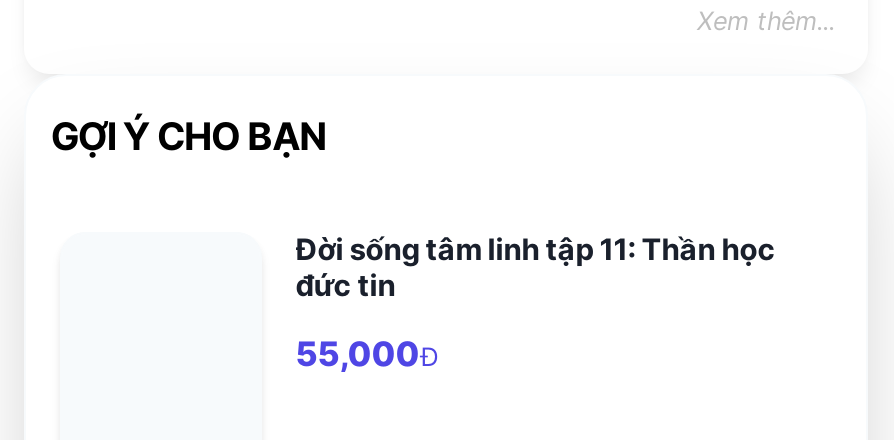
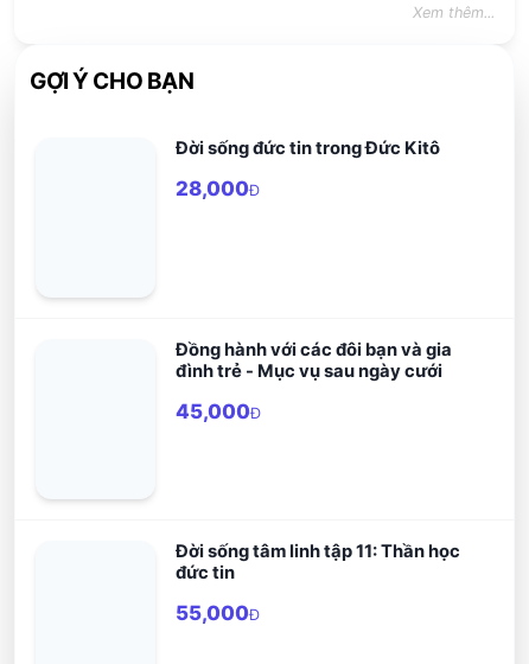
none -> [175,138,440,200] Đời sống đức tin trong Đức Kitô | 28,000Đ
none -> [175,339,452,423] Đồng hành với các đôi bạn và gia | đình trẻ - Mục vụ sau ngày cưới | 45,000Đ

